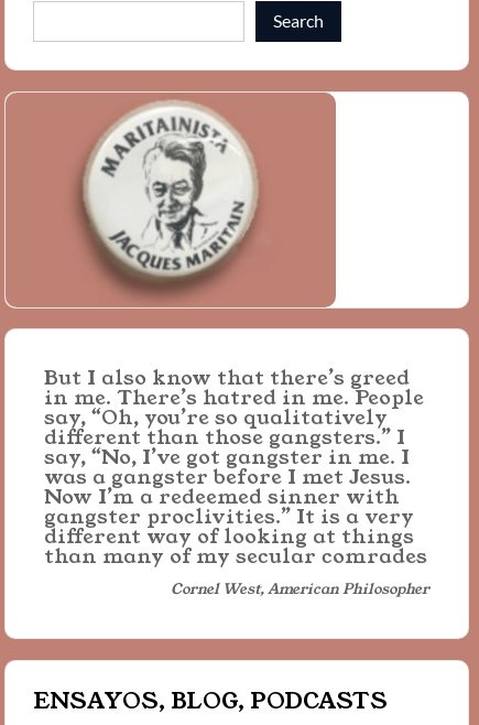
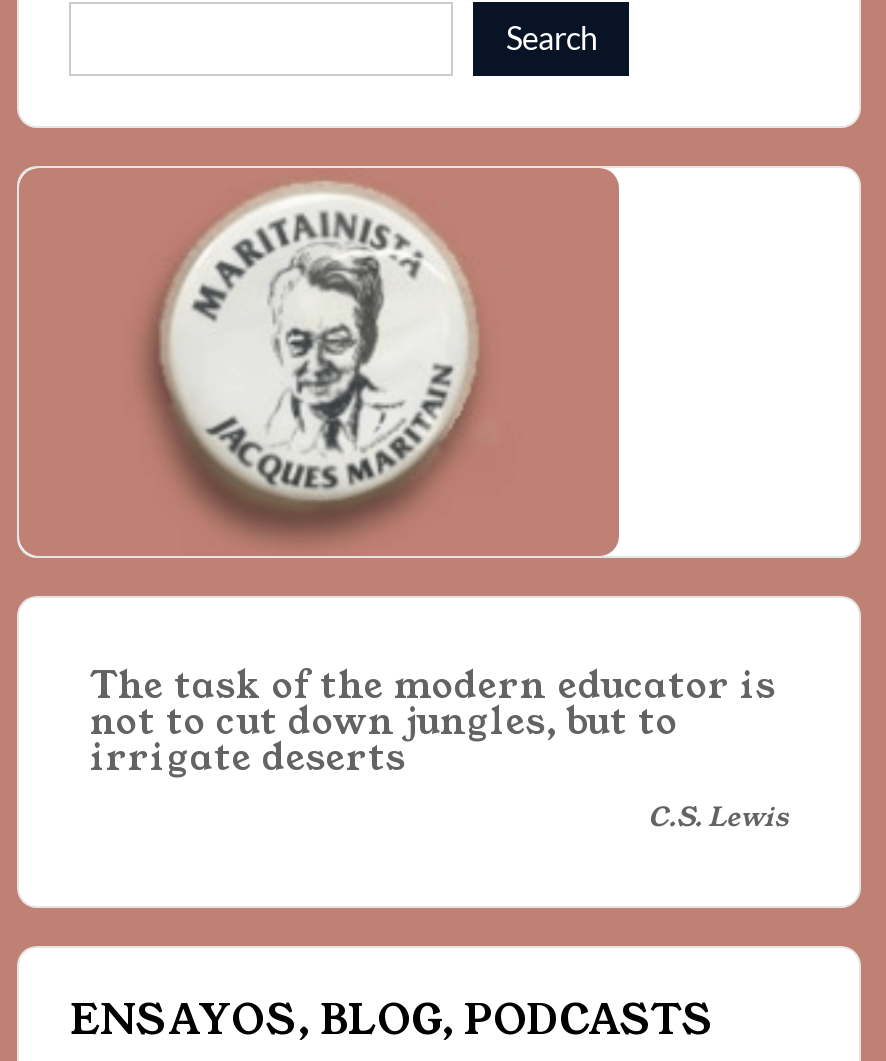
[44,364,429,600] But I also know that there’s greed | in me. There’s hatred in me. People | say, “Oh, you’re so qualitatively | different than those gangsters.” I | say, “No, I’ve got gangster in me. I | was a gangster before I met Jesus. | Now I’m a redeemed sinner with | gangster proclivities.” It is a very | different way of looking at things | than many of my secular comrades | Cornel West, American Philosopher -> [90,660,788,836] The task of the modern educator is | not to cut down jungles, but to | irrigate deserts | C.S. Lewis

